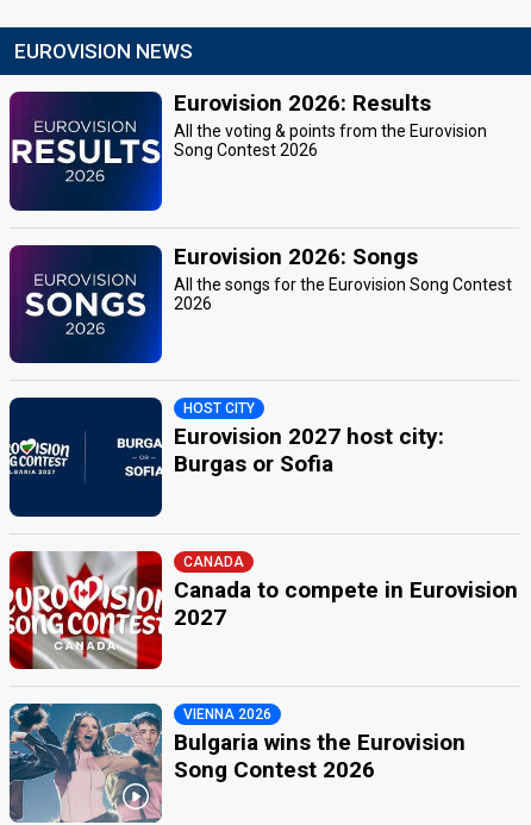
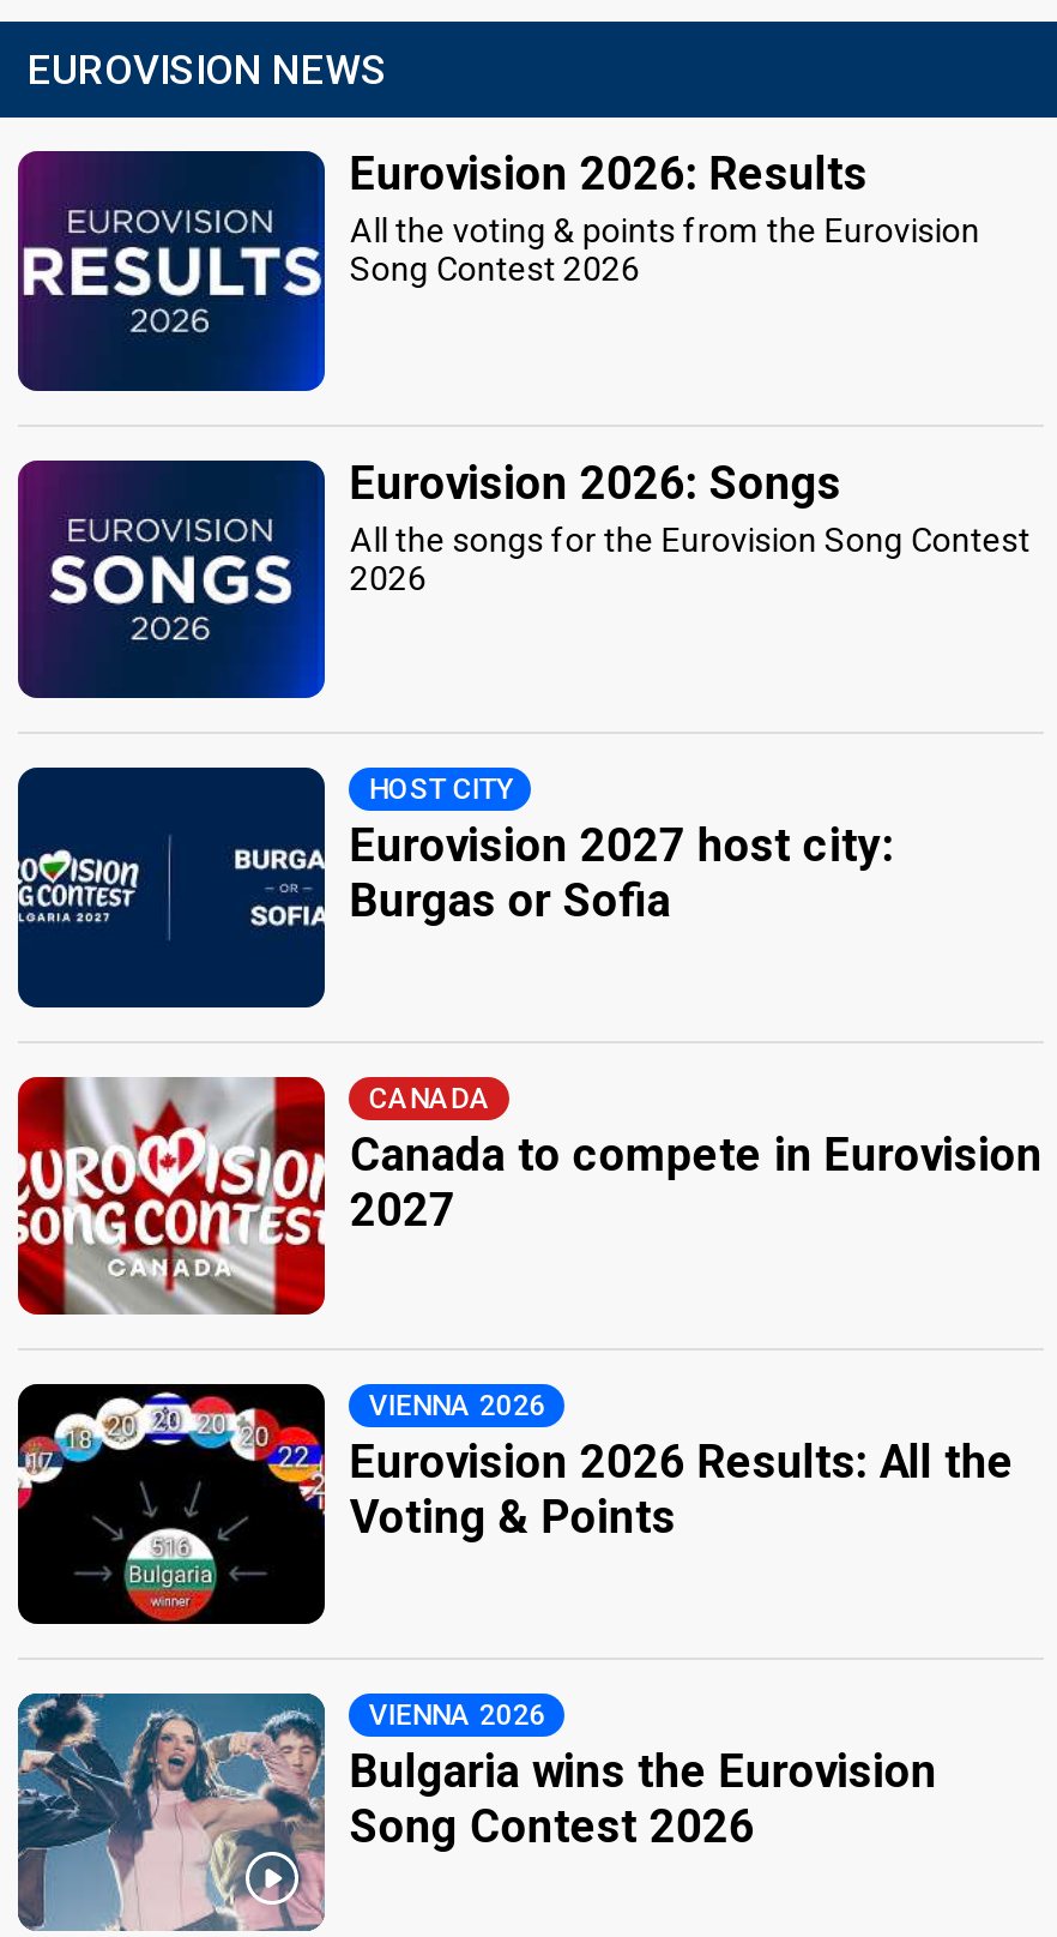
none -> [16,1384,1014,1629] [image] | Eurovision 2026 Results: All the | Voting & Points
none -> [369,1697,546,1731] VIENNA 2026

